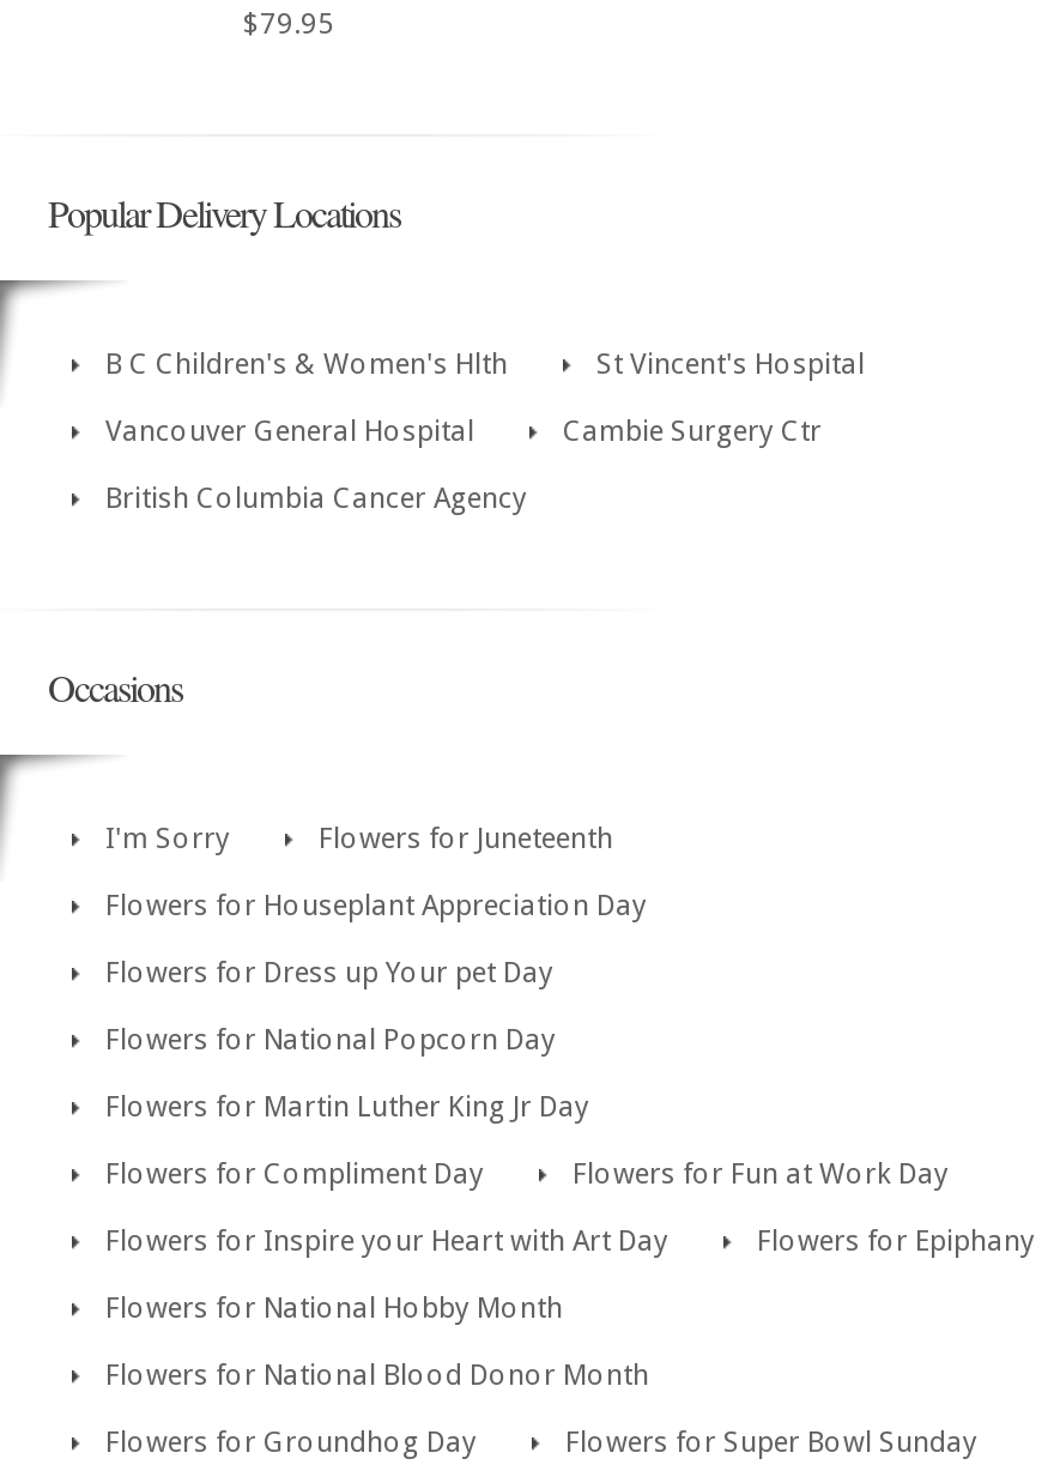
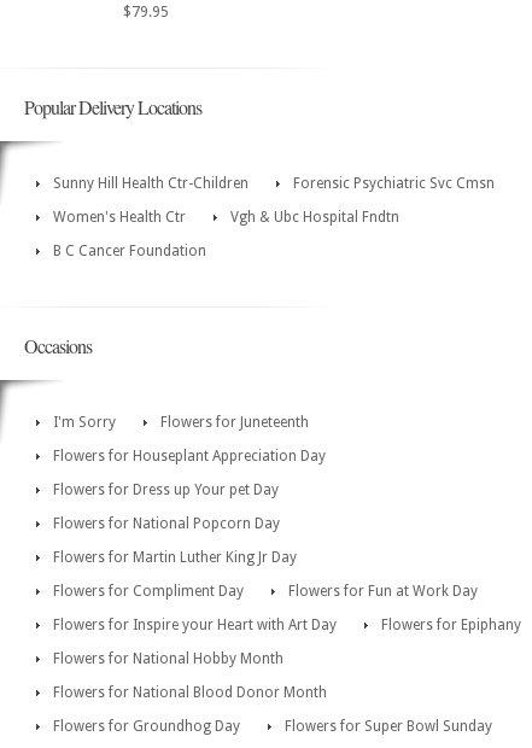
[105,347,865,381] B C Children's & Women's Hlth | St Vincent's Hospital -> [53,175,495,192] Sunny Hill Health Ctr-Children | Forensic Psychiatric Svc Cmsn
[105,414,822,448] Vancouver General Hospital | Cambie Surgery Ctr -> [53,209,399,226] Women's Health Ctr | Vgh & Ubc Hospital Fndtn
[105,482,527,515] British Columbia Cancer Agency -> [53,242,206,259] B C Cancer Foundation

